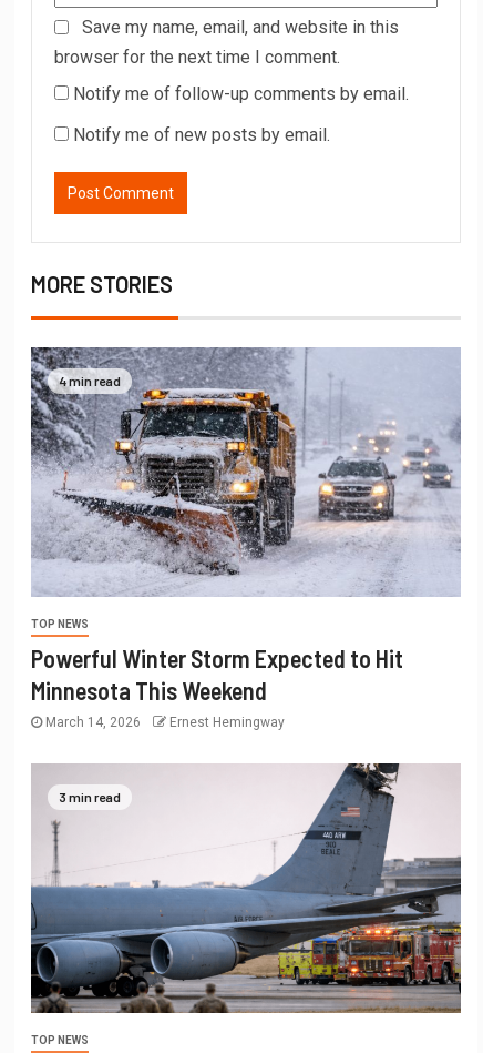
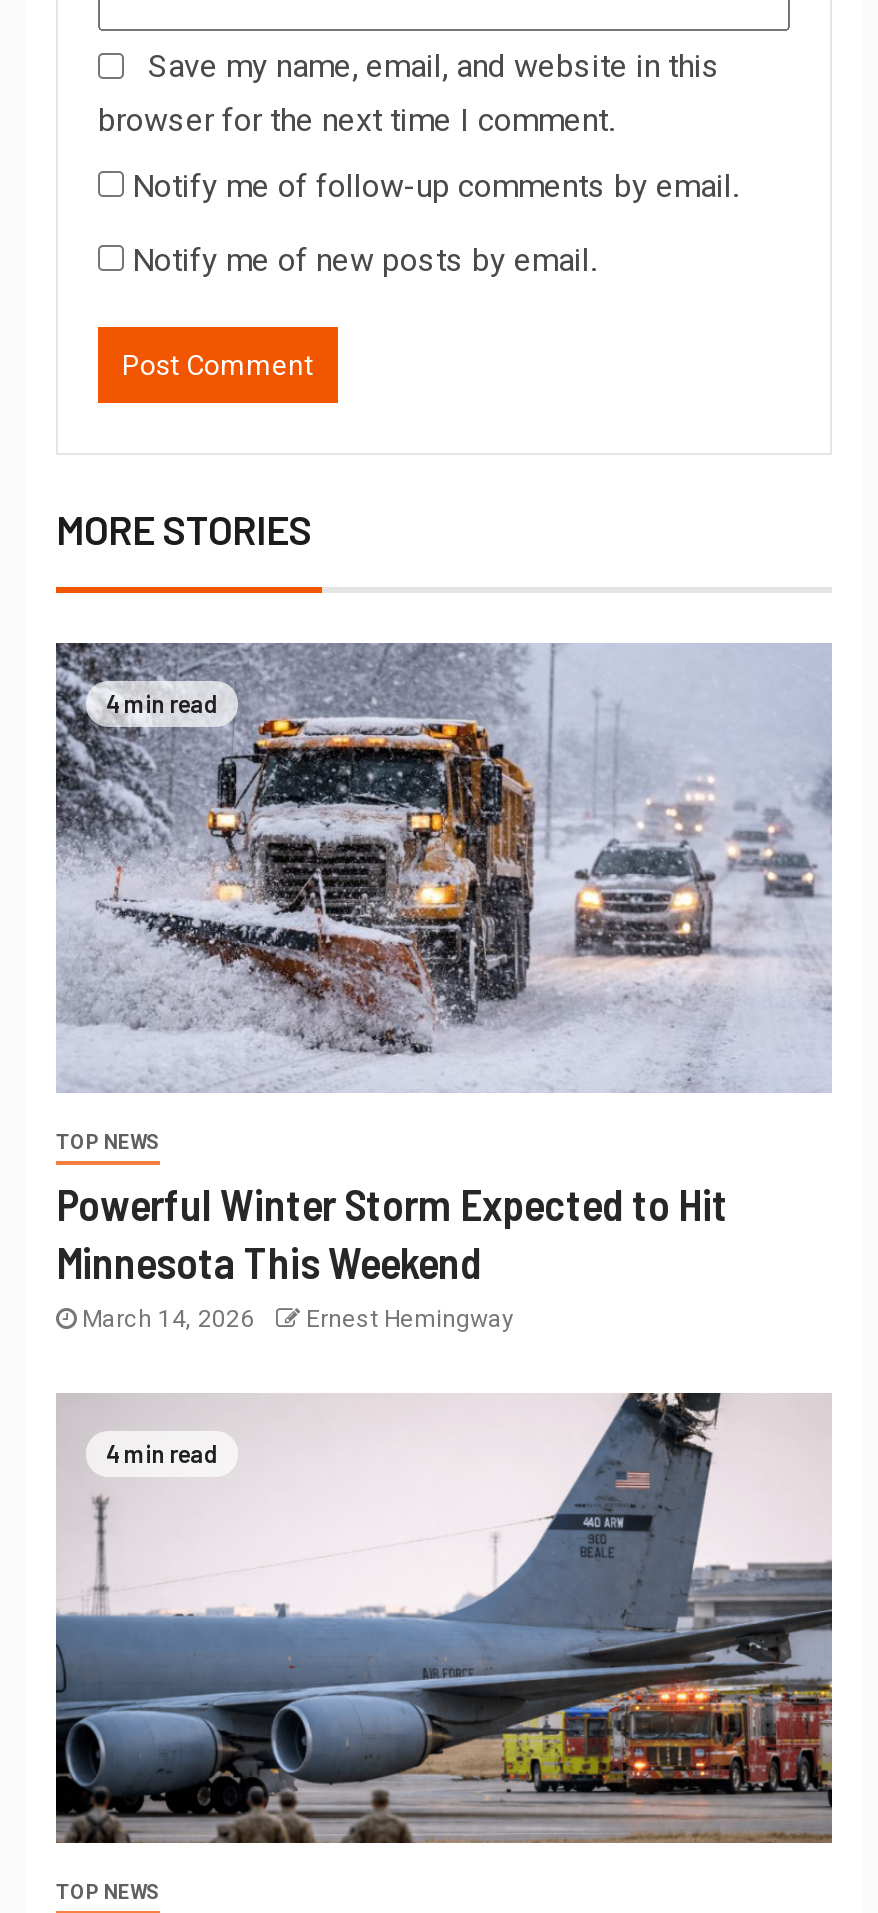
[59,789,121,804] 3 min read -> [106,1439,218,1467] 4 min read

